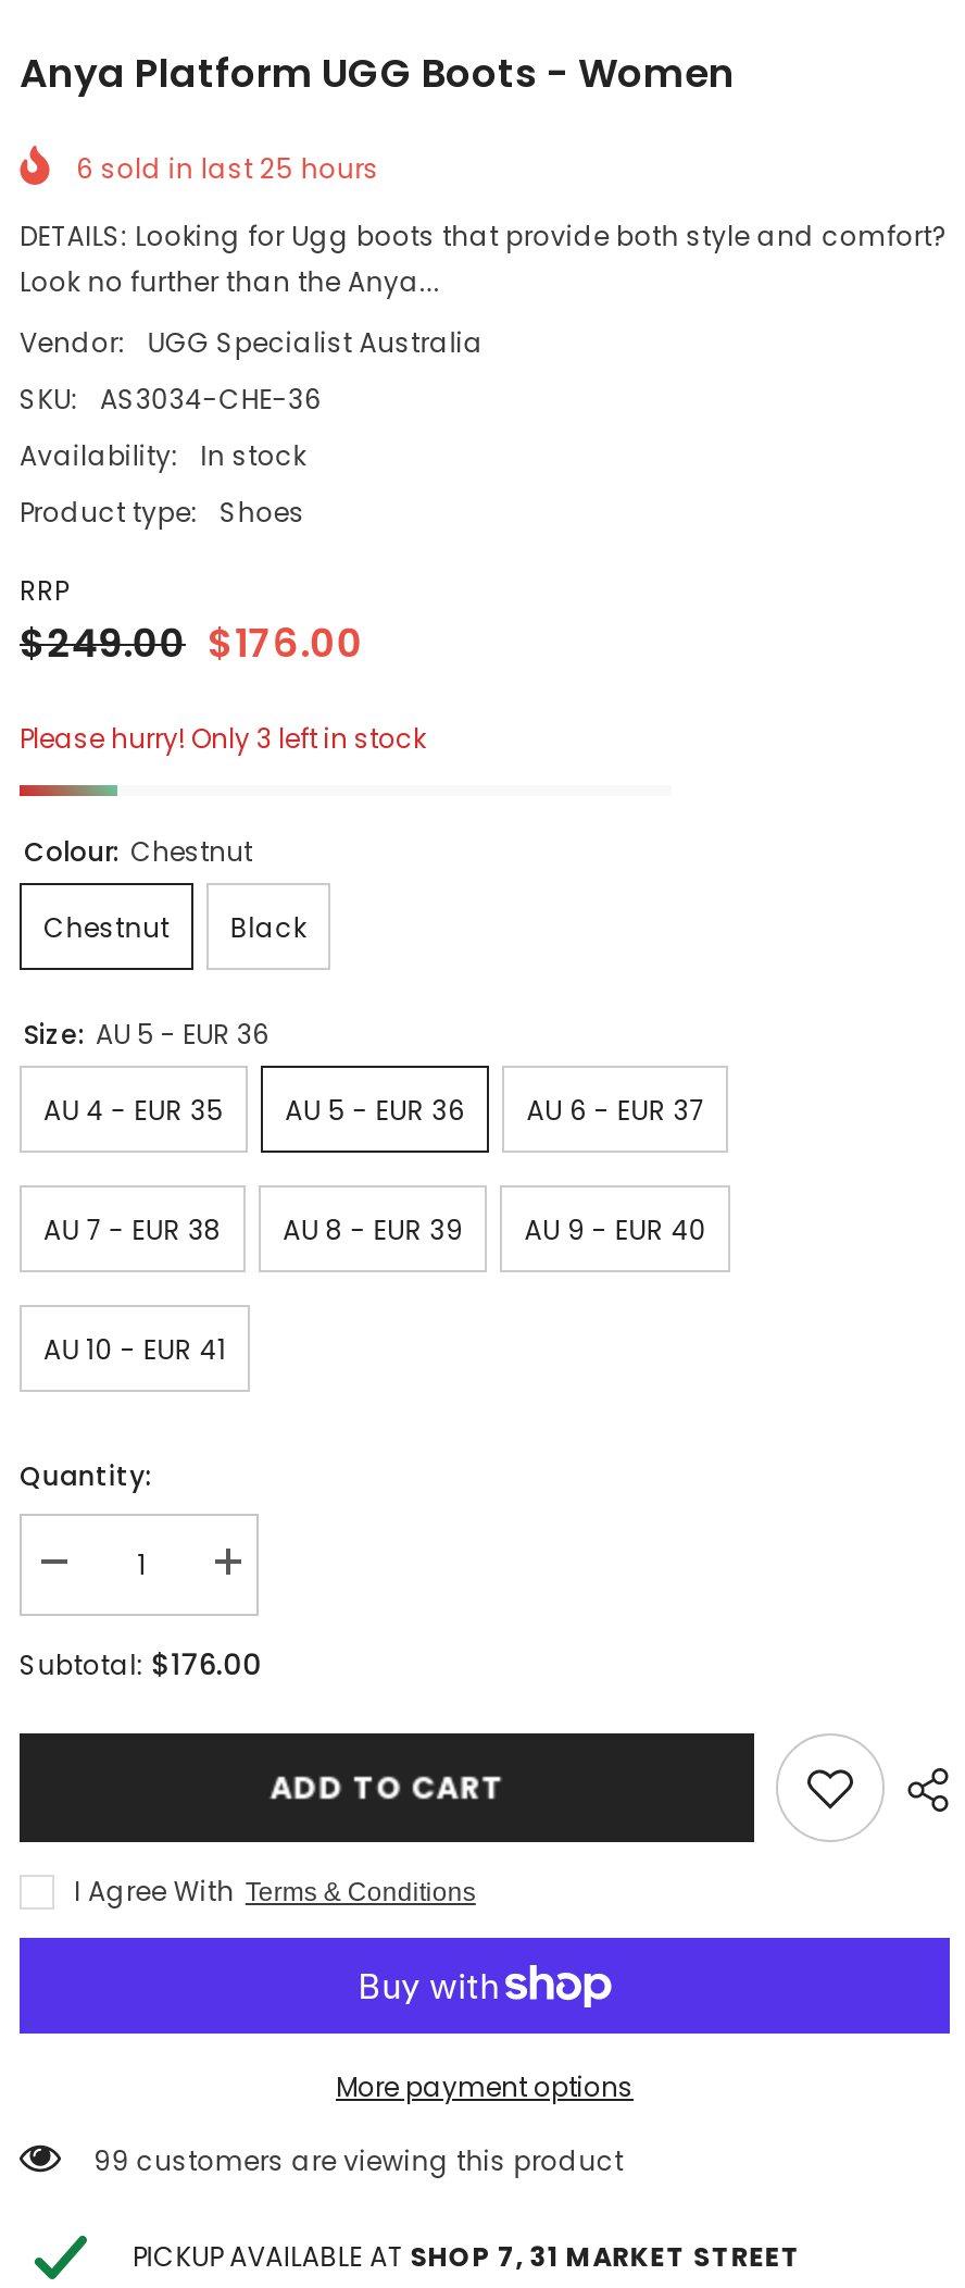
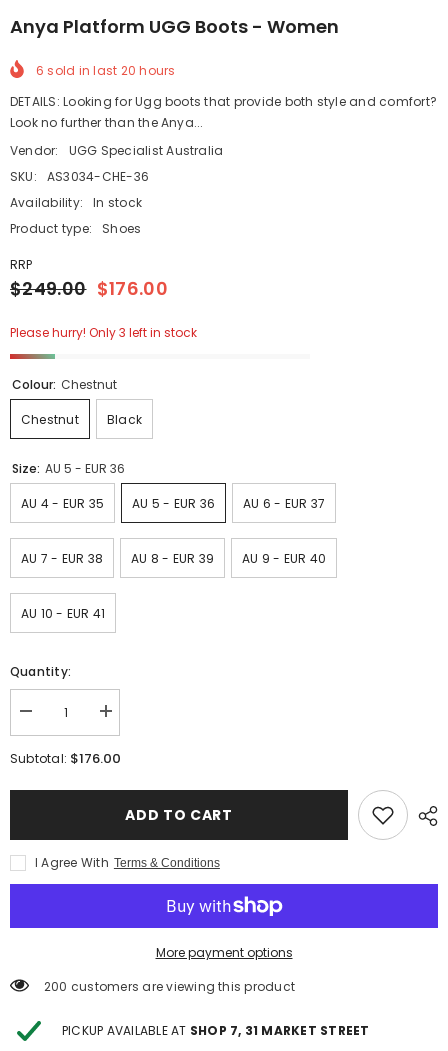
[76,151,379,187] 6 sold in last 25 hours -> [36,62,176,79] 6 sold in last 20 hours
[93,2142,624,2179] 99 customers are viewing this product -> [44,978,295,995] 200 customers are viewing this product

